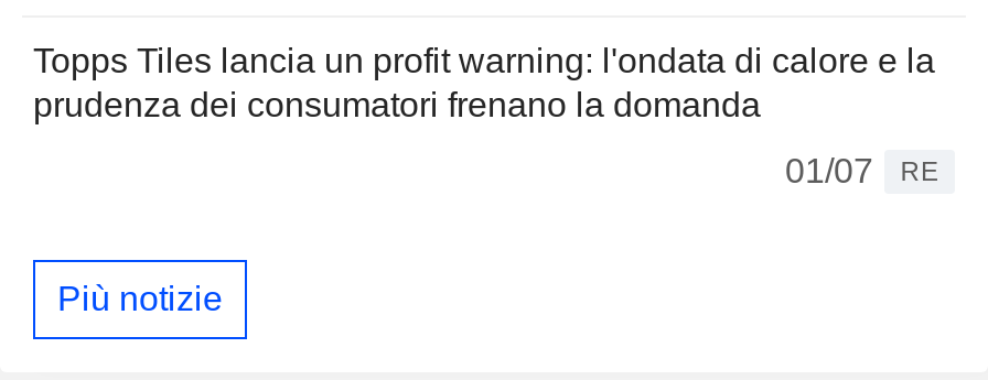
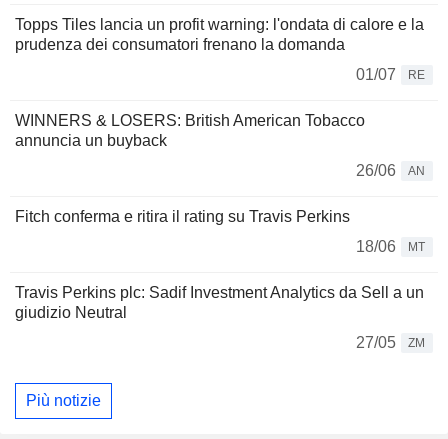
none -> [15,112,426,351] WINNERS & LOSERS: British American Tobacco | annuncia un buyback | 26/06 | AN | Fitch conferma e ritira il rating su Travis Perkins | 18/06 | MT | Travis Perkins plc: Sadif Investment Analytics da Sell a un | giudizio Neutral | 27/05 | ZM

